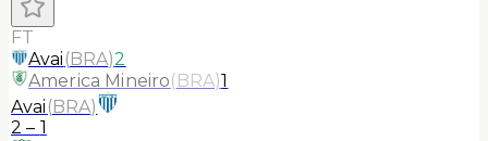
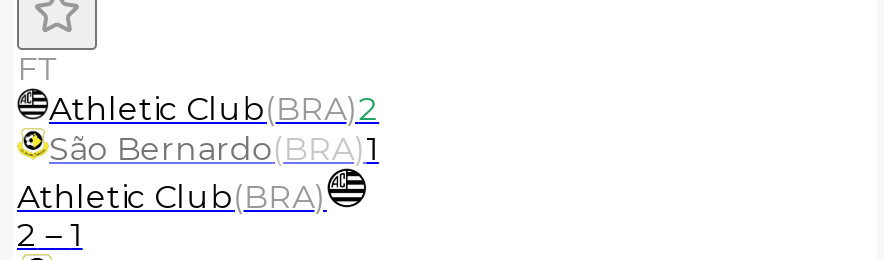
[11,49,228,117] Avai(BRA) 2 | America Mineiro (BRA) 1 | Avai(BRA) -> [17,90,379,216] Athletic Club(BRA) 2 | São Bernardo (BRA) 1 | Athletic Club(BRA)

